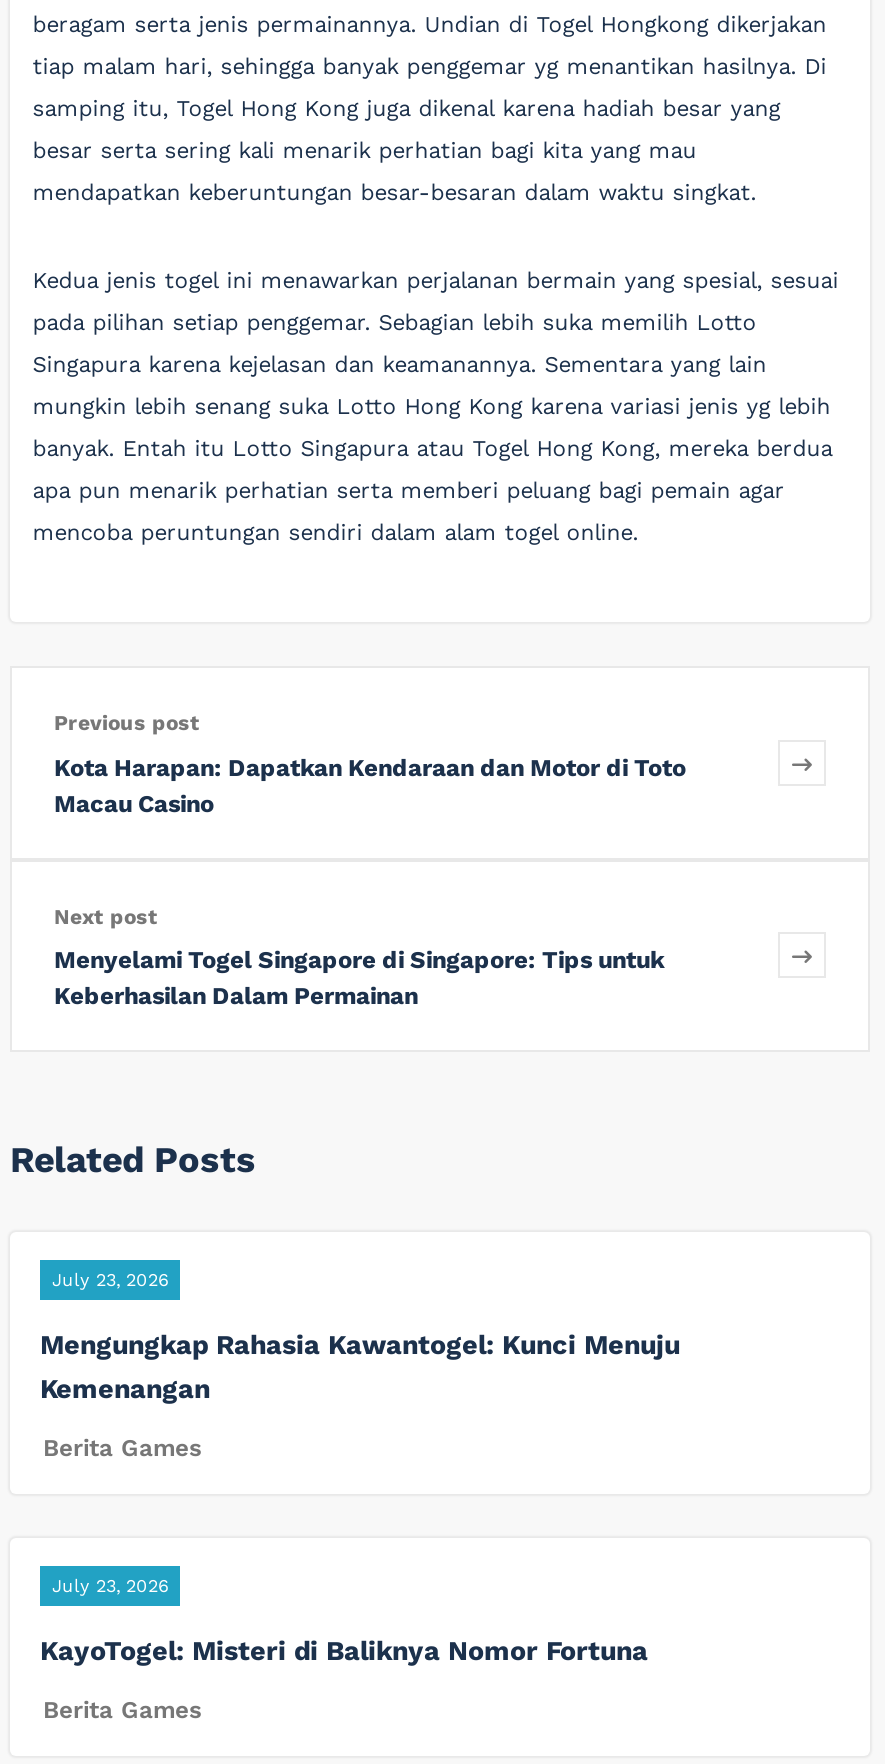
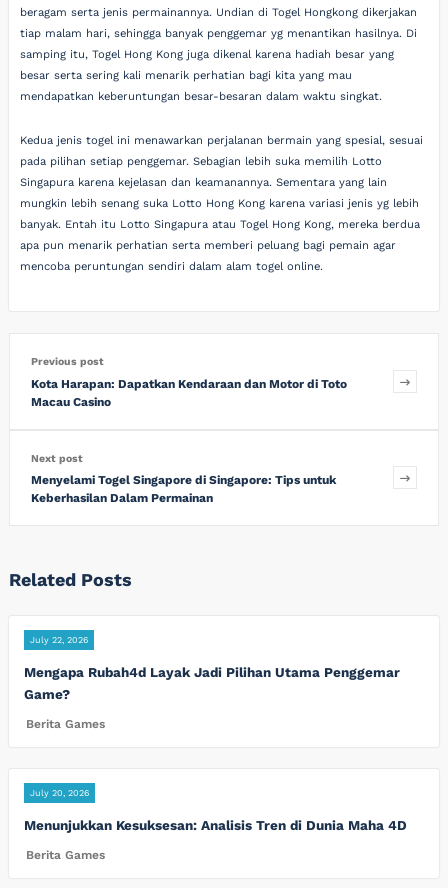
[52,1269,168,1289] July 23, 2026 -> [30,635,88,645] July 22, 2026
[40,1327,680,1403] Mengungkap Rahasia Kawantogel: Kunci Menuju | Kemenangan -> [24,664,400,702] Mengapa Rubah4d Layak Jadi Pilihan Utama Penggemar | Game?
[52,1576,168,1596] July 23, 2026 -> [30,788,89,798] July 20, 2026
[40,1634,648,1666] KayoTogel: Misteri di Baliknya Nomor Fortuna -> [24,817,407,833] Menunjukkan Kesuksesan: Analisis Tren di Dunia Maha 4D

